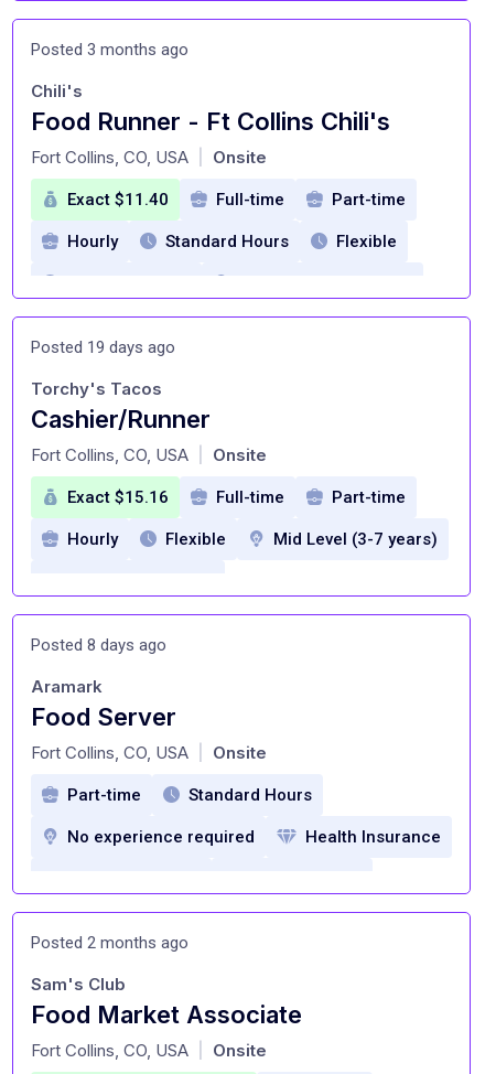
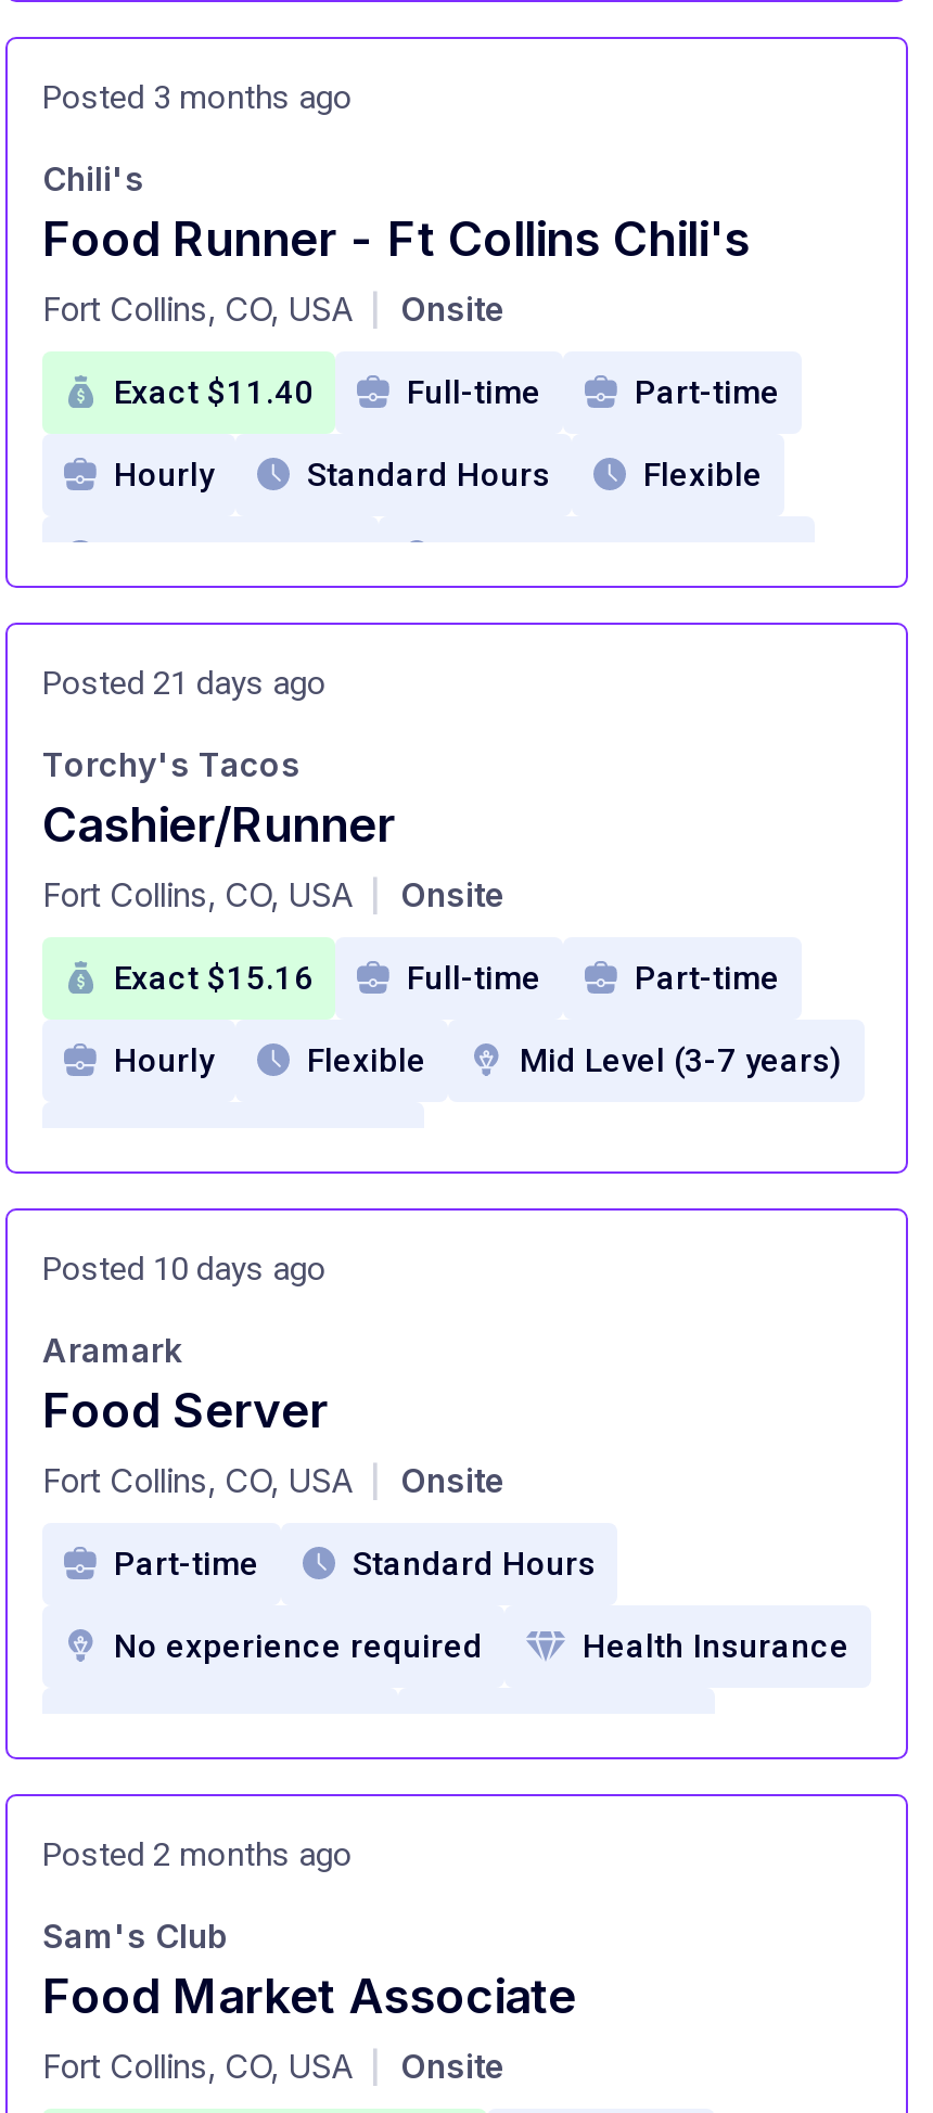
[31,337,175,357] Posted 19 days ago -> [42,663,327,702] Posted 21 days ago
[31,635,166,655] Posted 8 days ago -> [42,1249,327,1288] Posted 10 days ago

